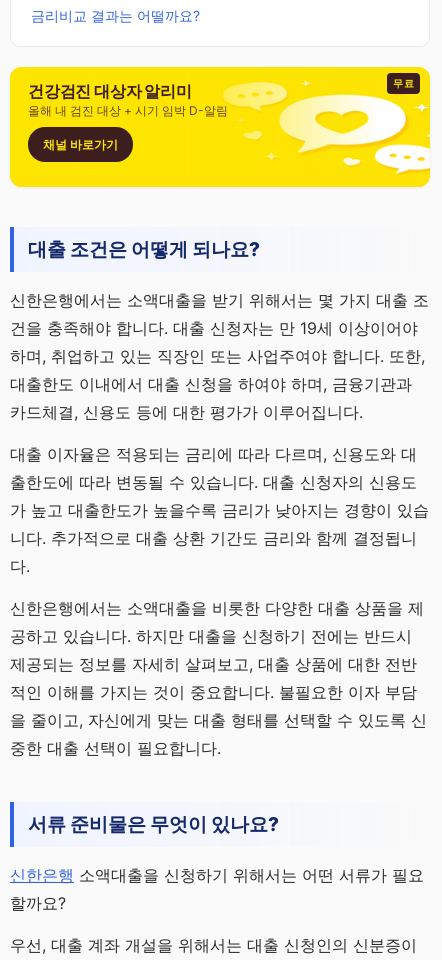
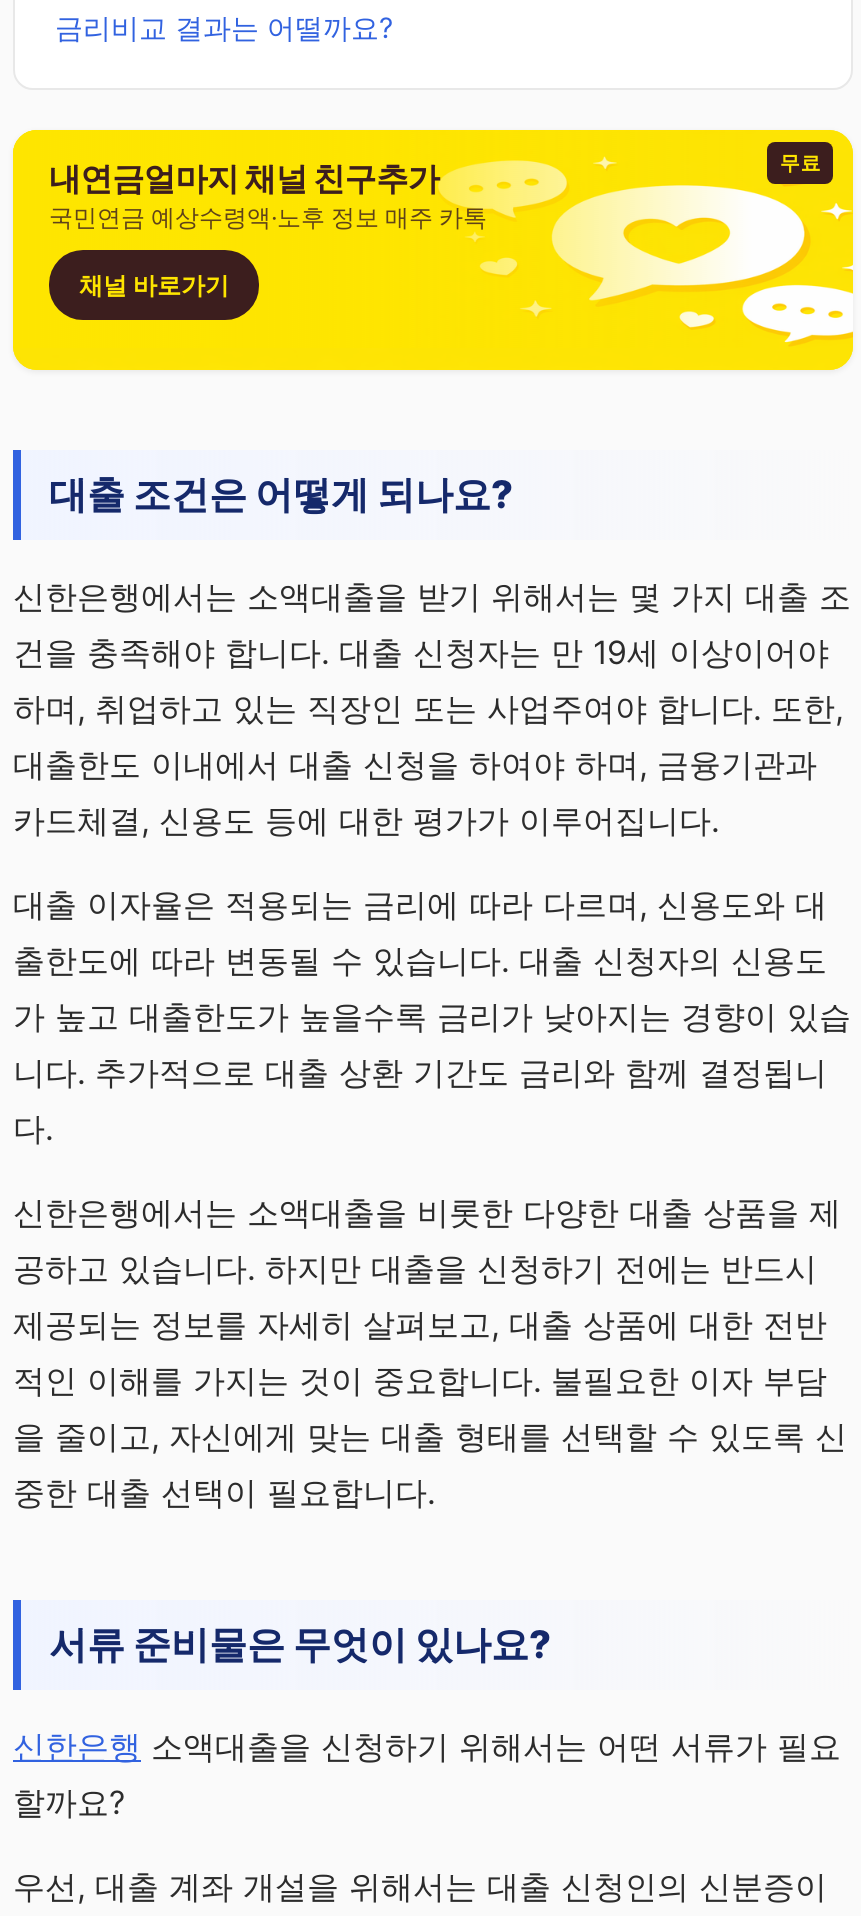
[28,81,228,118] 건강검진 대상자 알리미 | 올해 내 검진 대상 + 시기 임박 D-알림 -> [49,158,487,232] 내연금얼마지 채널 친구추가 | 국민연금 예상수령액·노후 정보 매주 카톡

